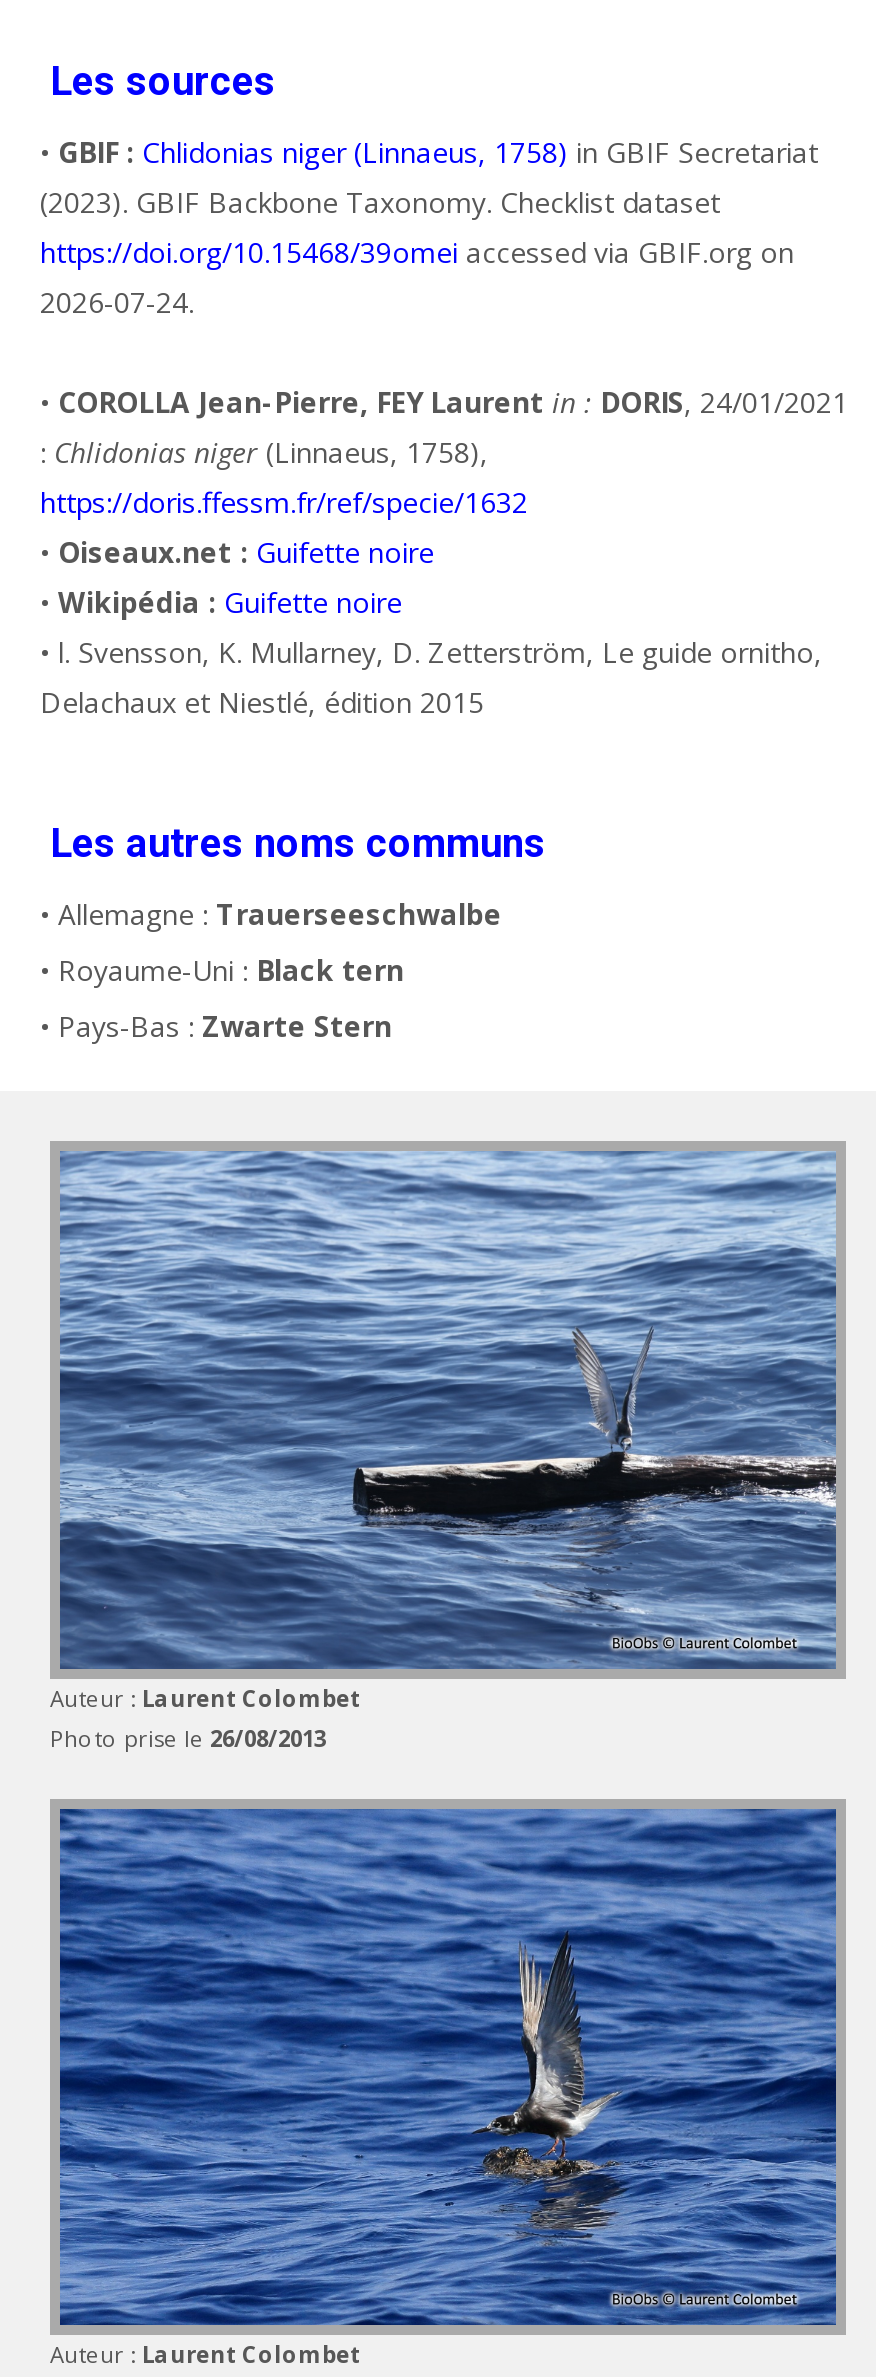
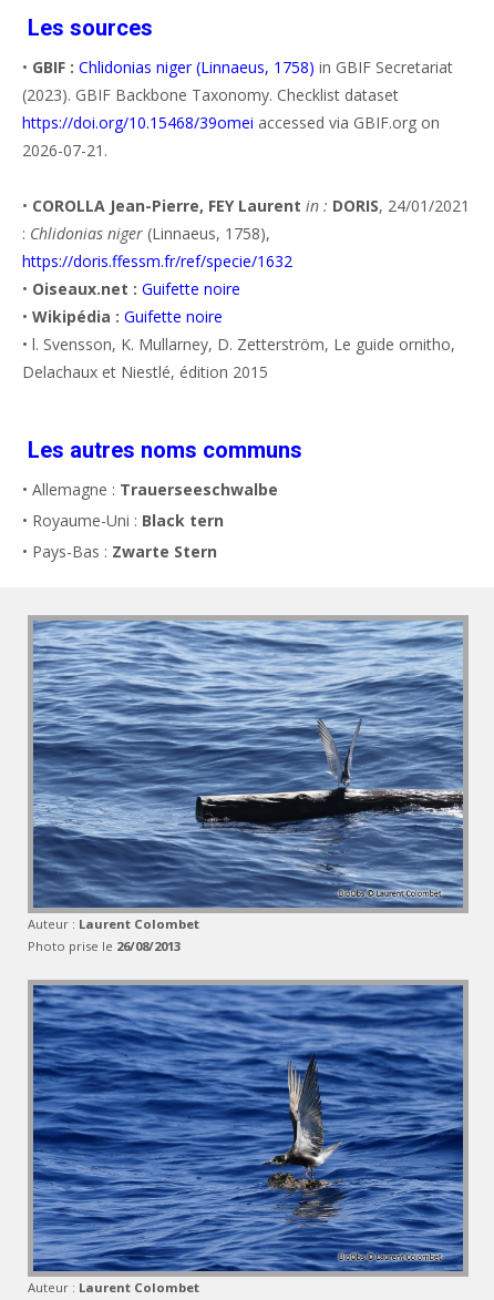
[40,284,194,322] 2026-07-24. -> [22,140,107,161] 2026-07-21.

